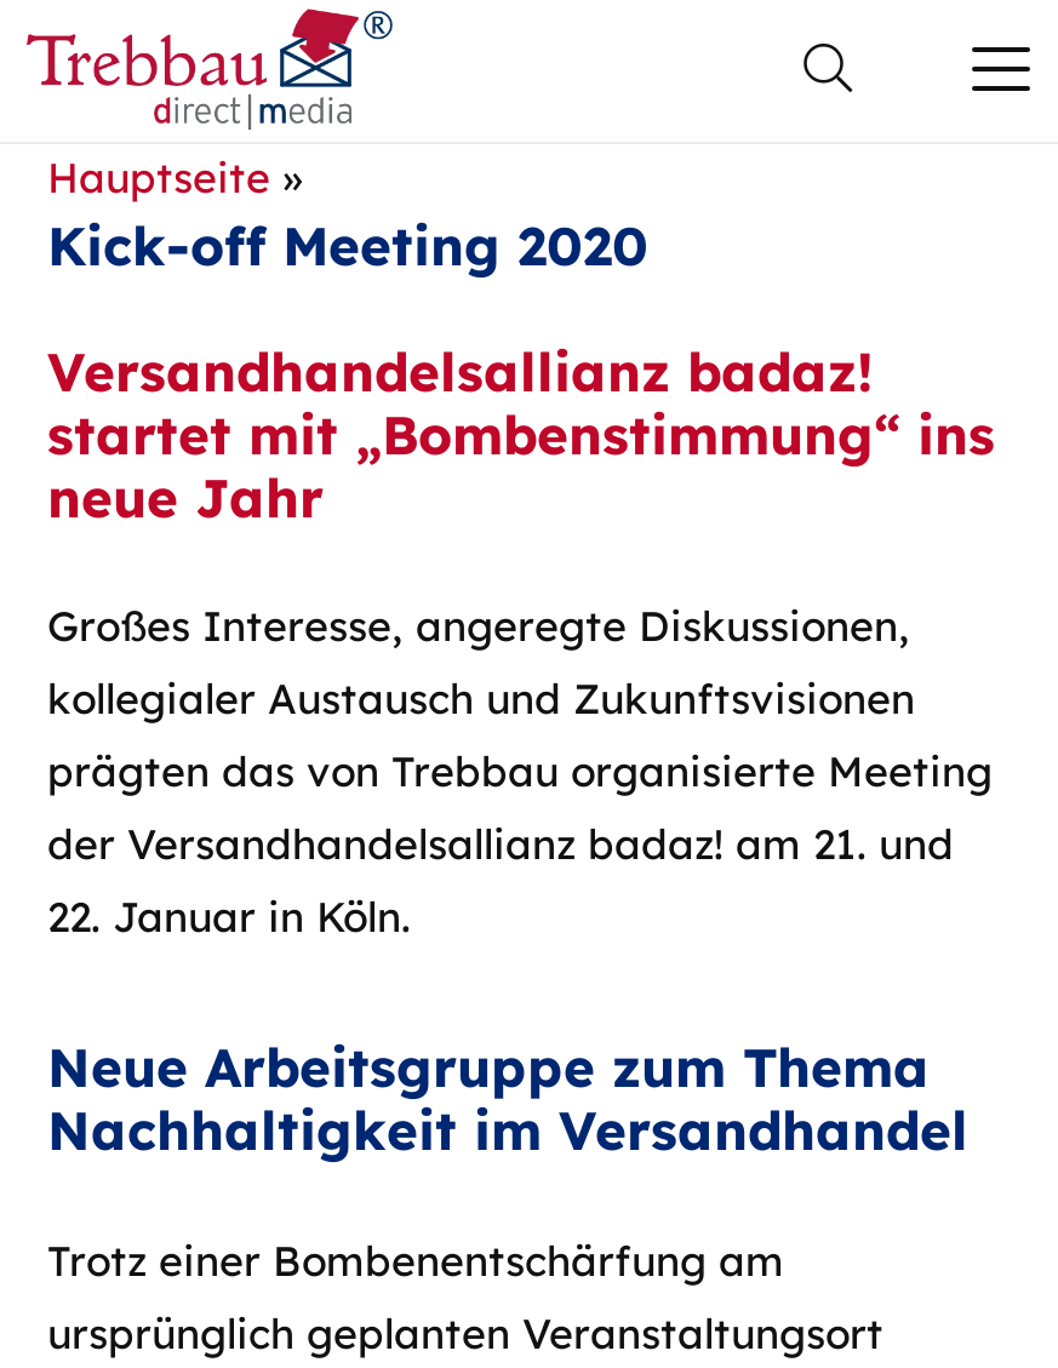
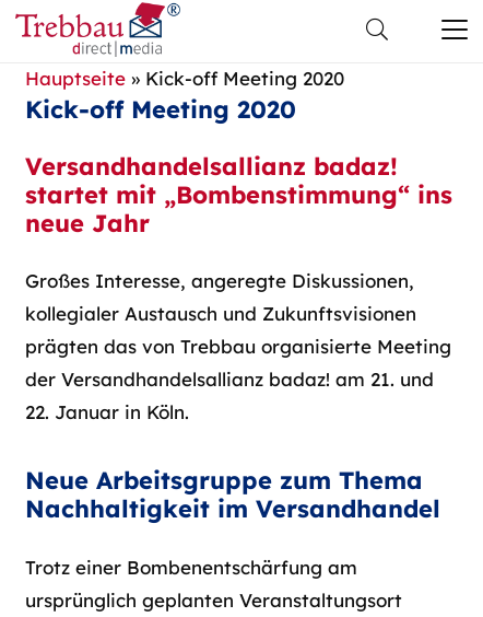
[47,151,302,202] Hauptseite» -> [25,67,344,90] Hauptseite» Kick-off Meeting 2020

